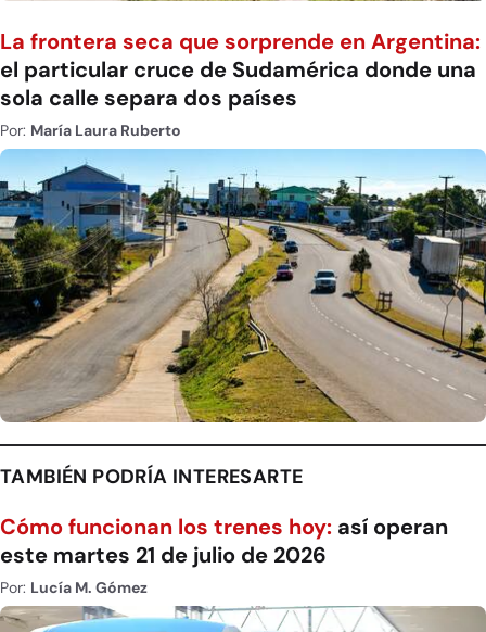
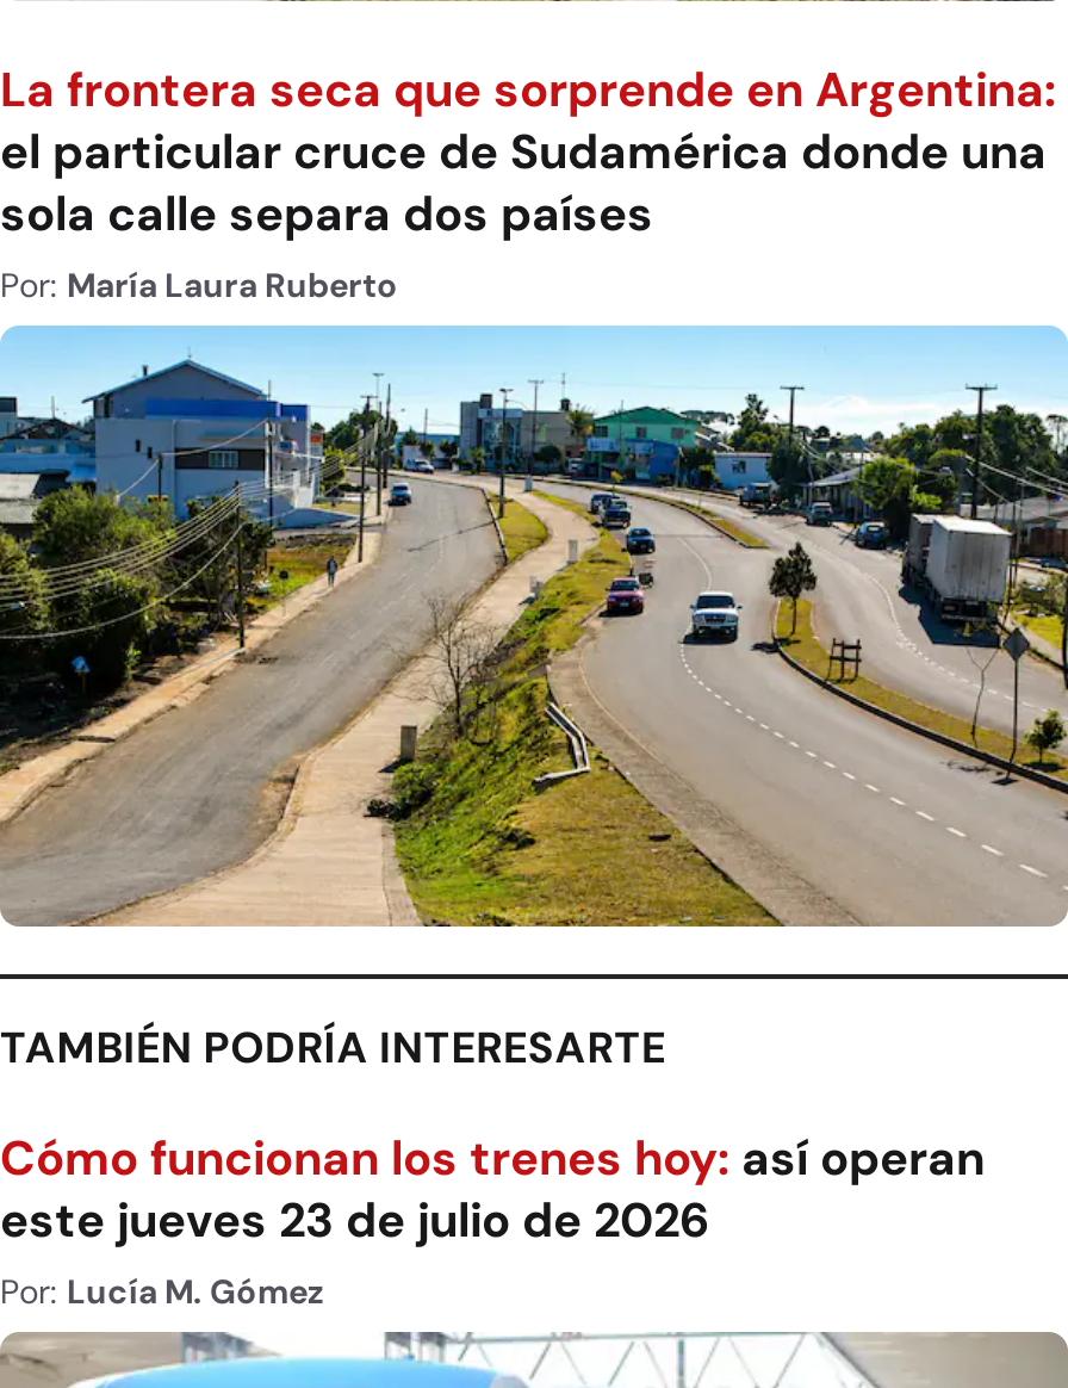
[0,541,327,569] este martes 21 de julio de 2026 -> [0,1187,710,1249] este jueves 23 de julio de 2026

